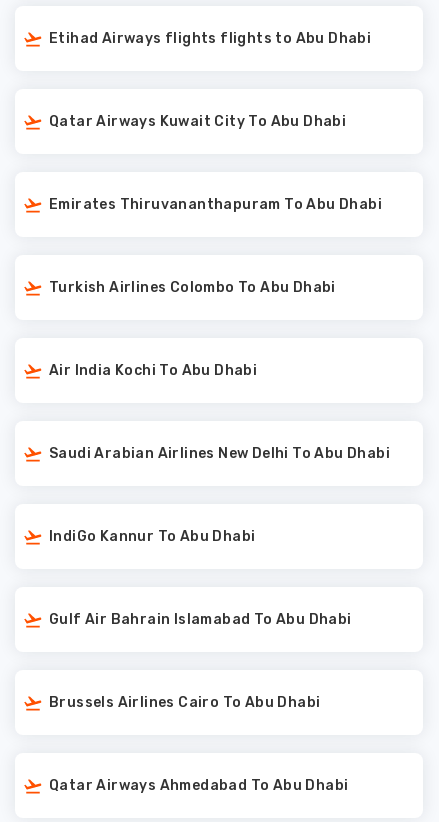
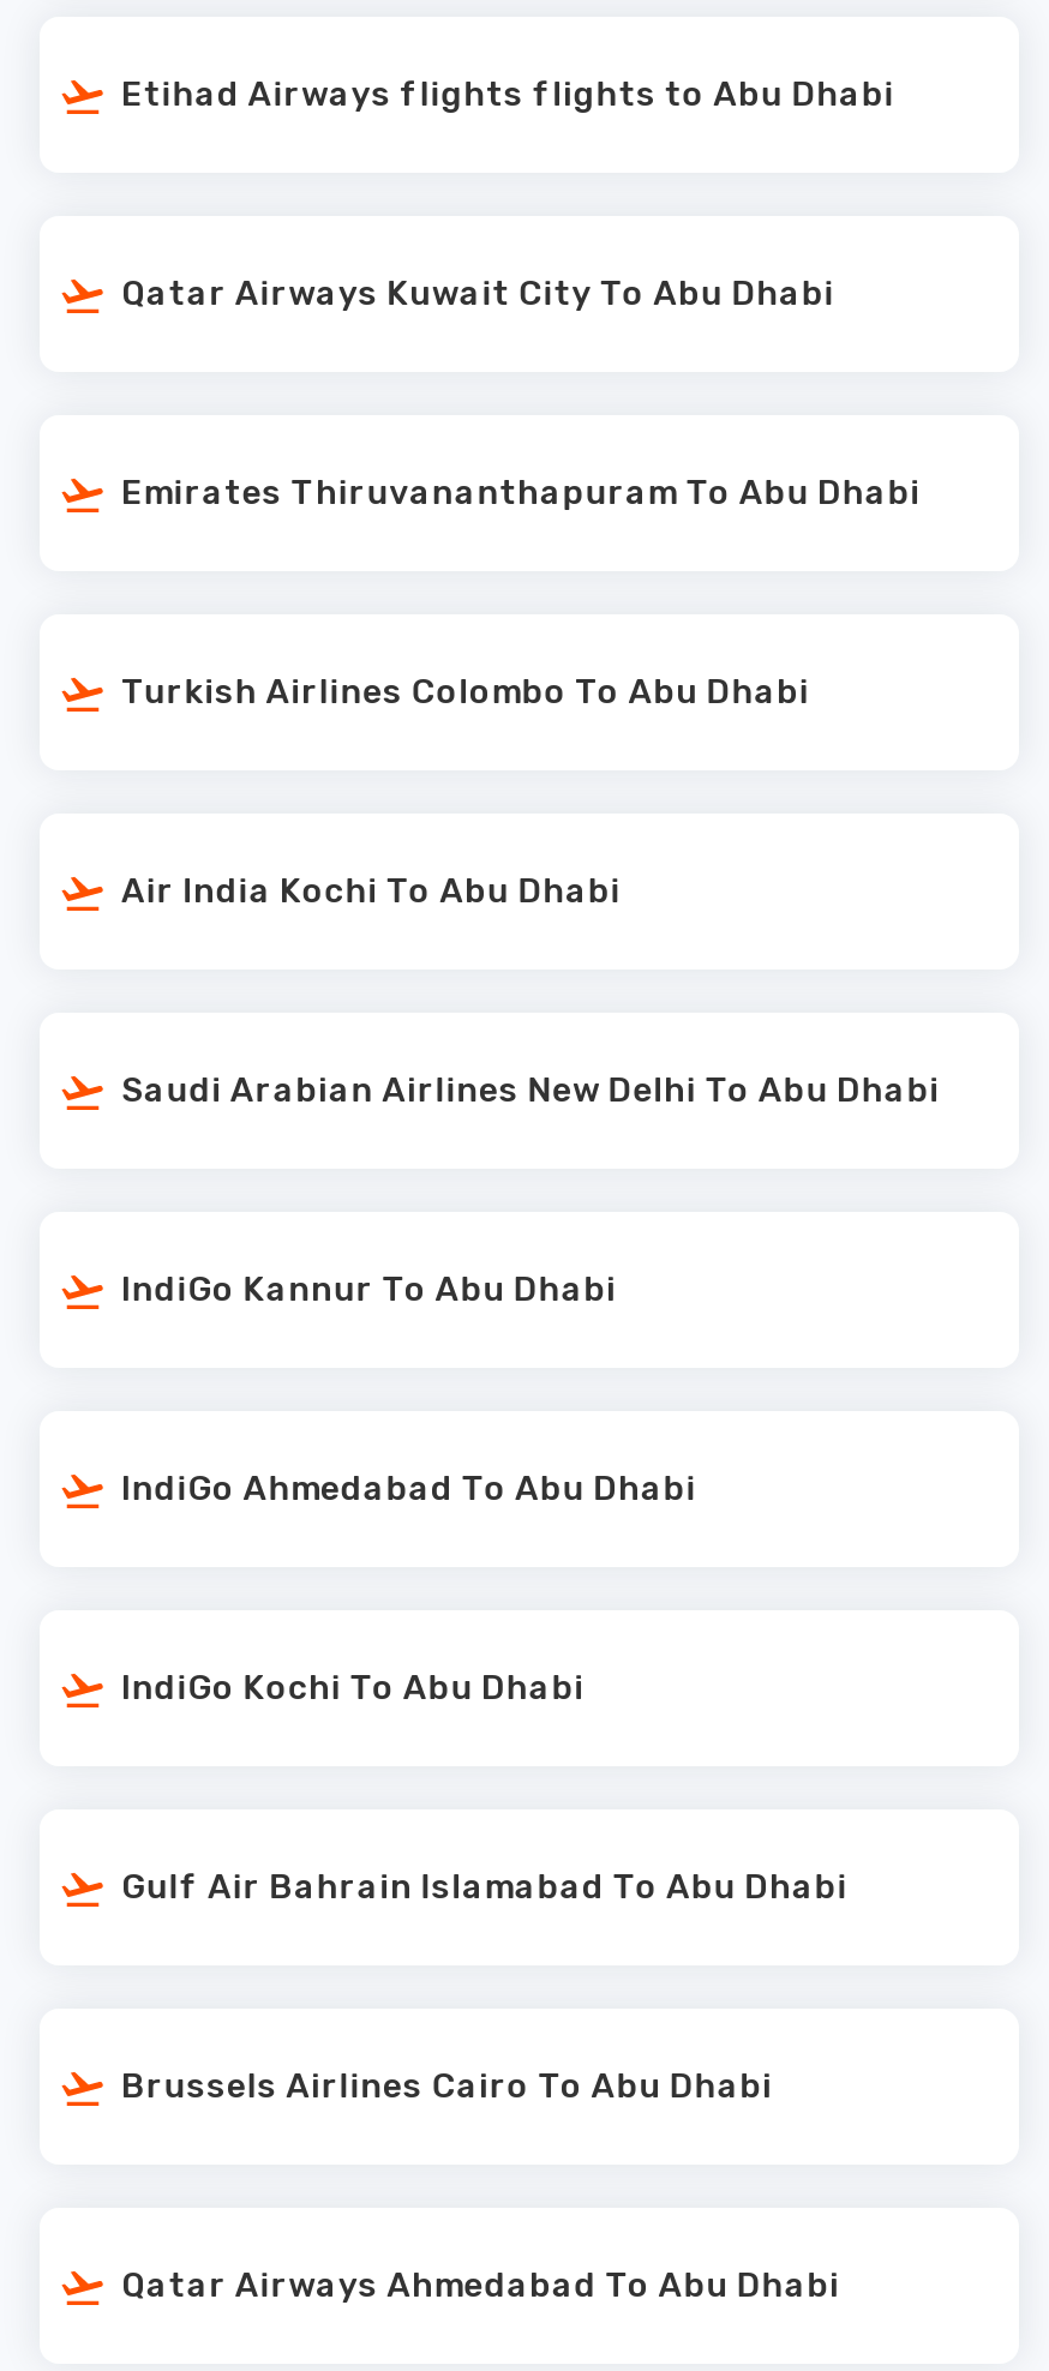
none -> [132,1468,696,1509] IndiGo Ahmedabad To Abu Dhabi
none -> [132,1667,585,1708] IndiGo Kochi To Abu Dhabi

